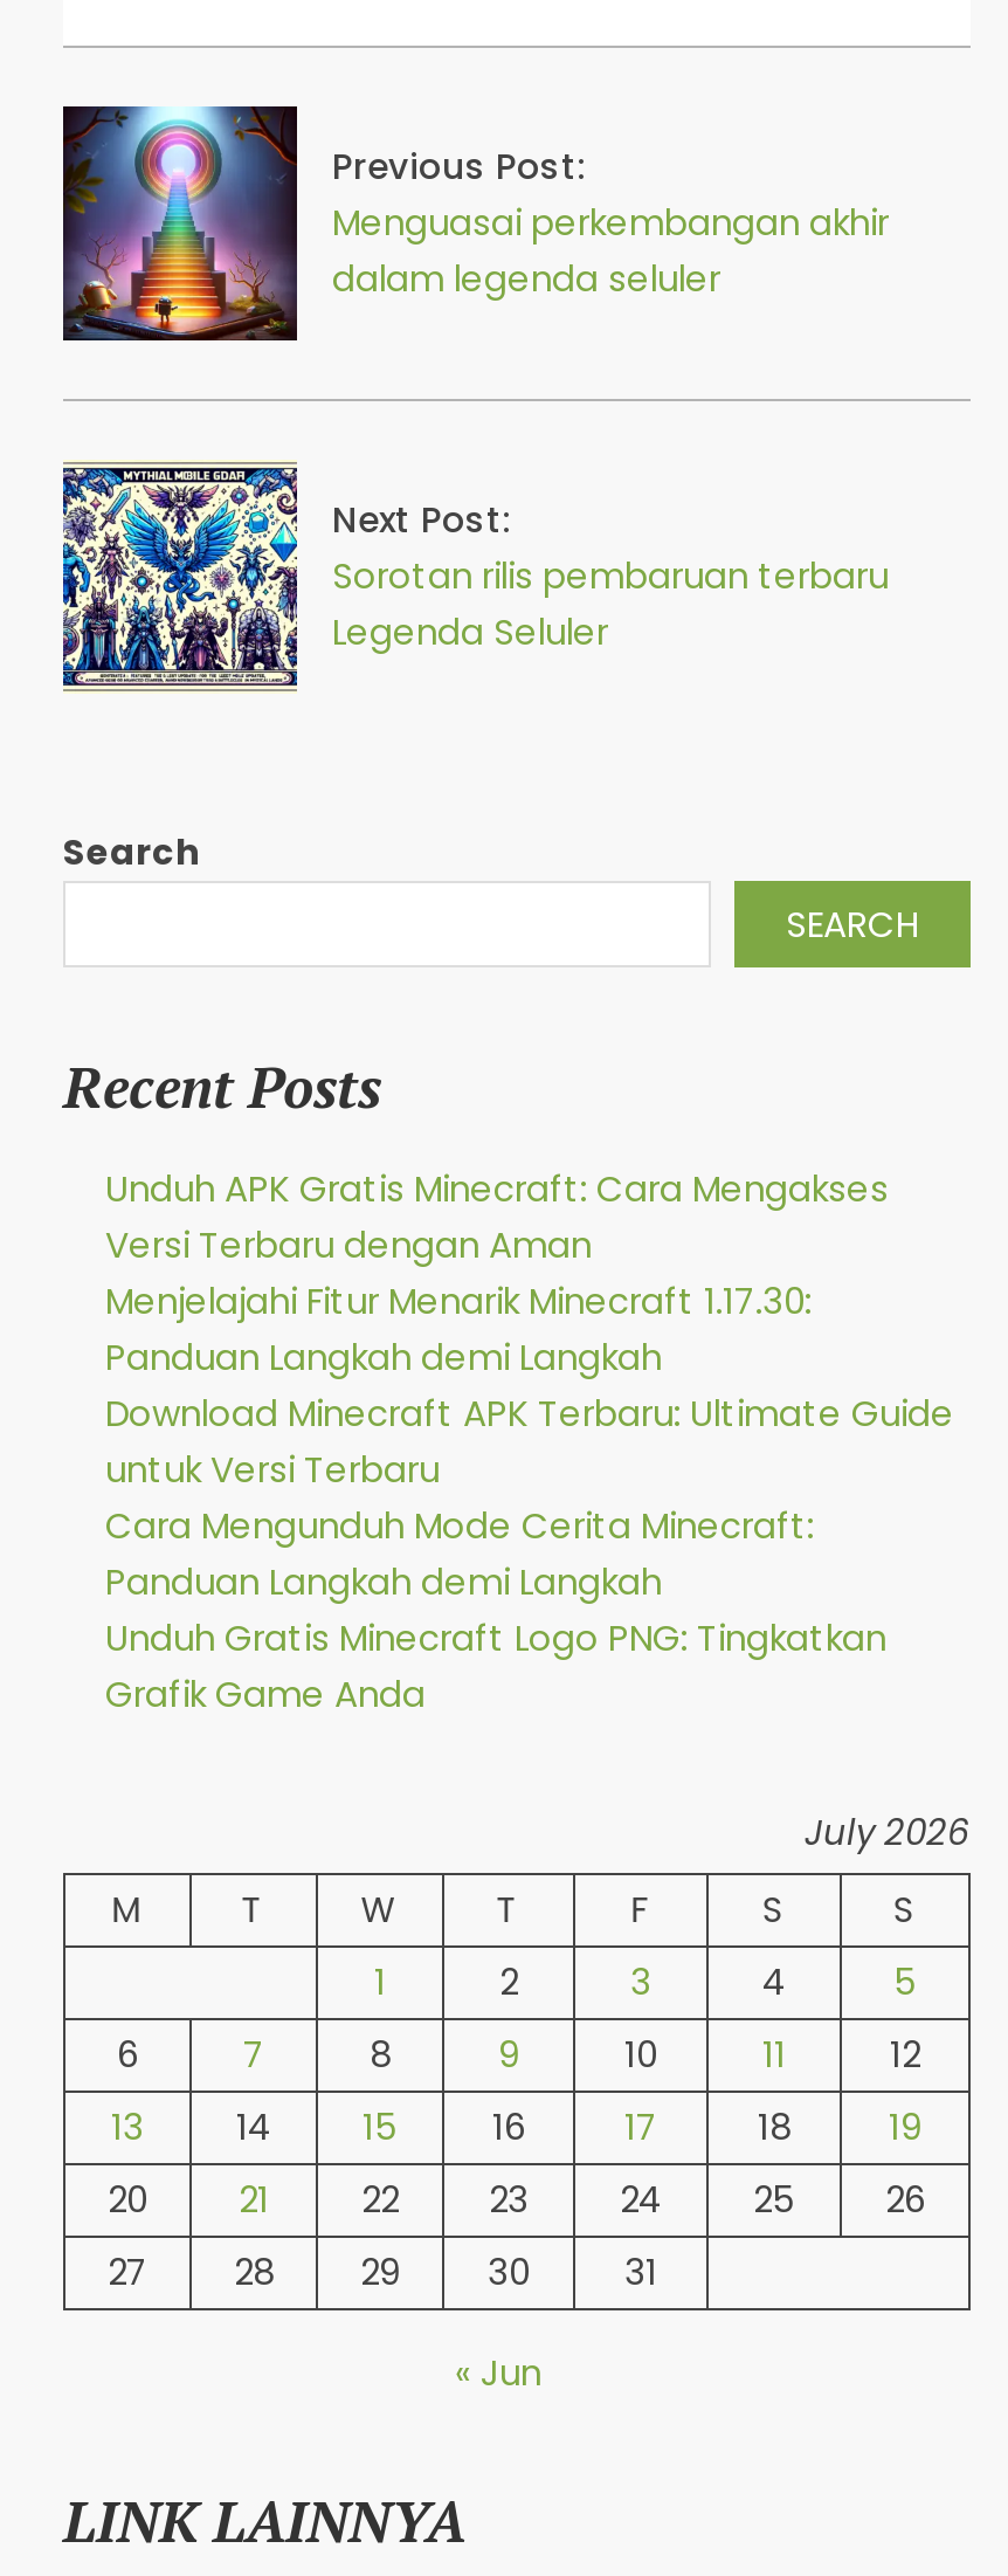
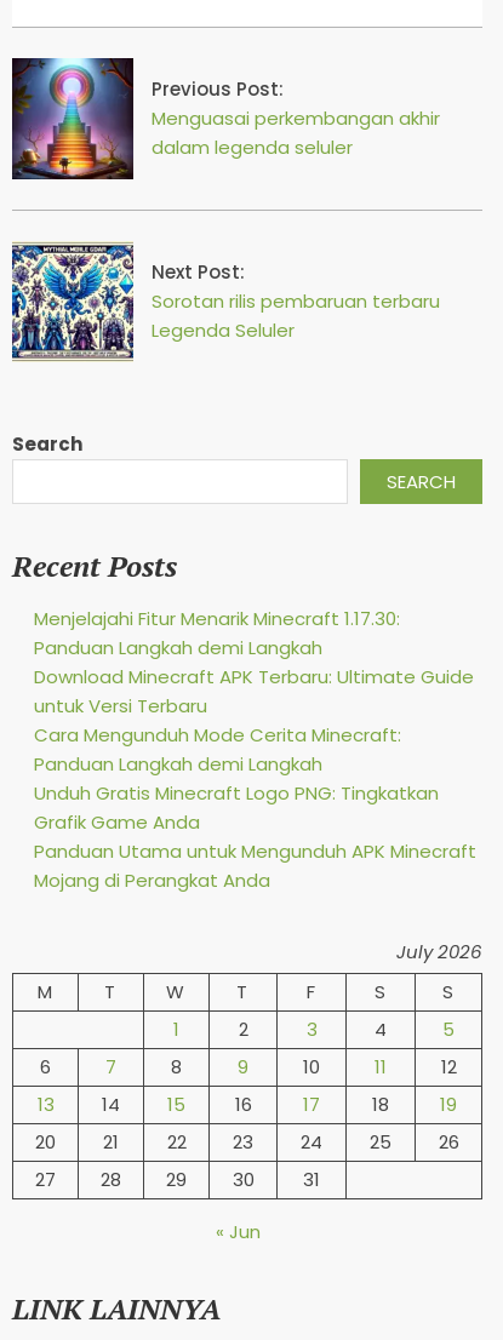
[105,1164,889,1269] Unduh APK Gratis Minecraft: Cara Mengakses | Versi Terbaru dengan Aman -> none
moved [105,1276,954,1719] -> [34,606,474,835]: Menjelajahi Fitur Menarik Minecraft 1.17.30: | Panduan Langkah demi Langkah | Download Minecraft APK Terbaru: Ultimate Guide | untuk Versi Terbaru | Cara Mengunduh Mode Cerita Minecraft: | Panduan Langkah demi Langkah | Unduh Gratis Minecraft Logo PNG: Tingkatkan | Grafik Game Anda
none -> [34,838,476,893] Panduan Utama untuk Mengunduh APK Minecraft | Mojang di Perangkat Anda

